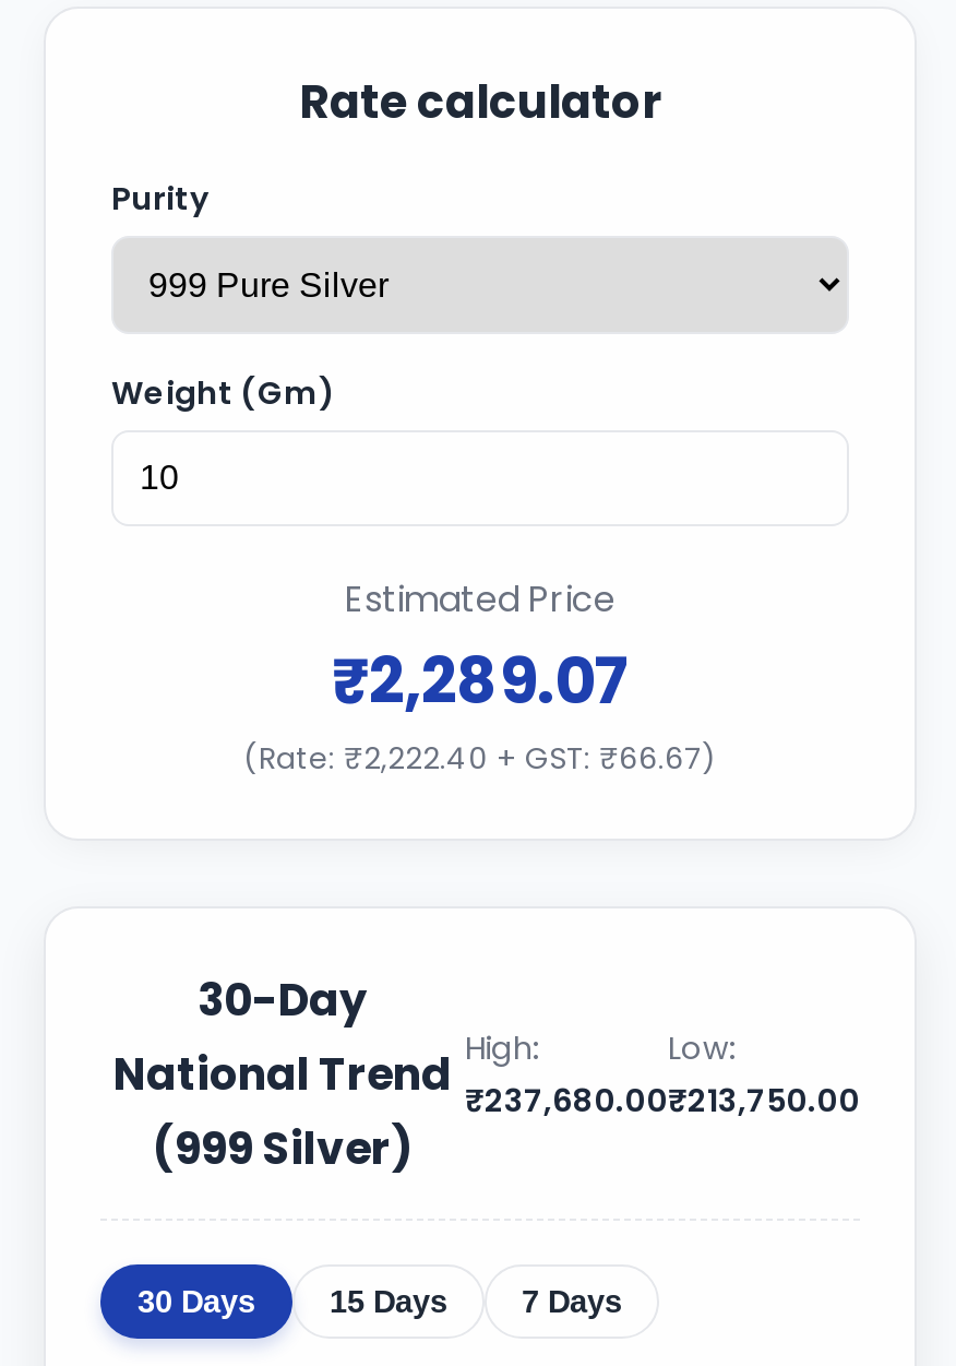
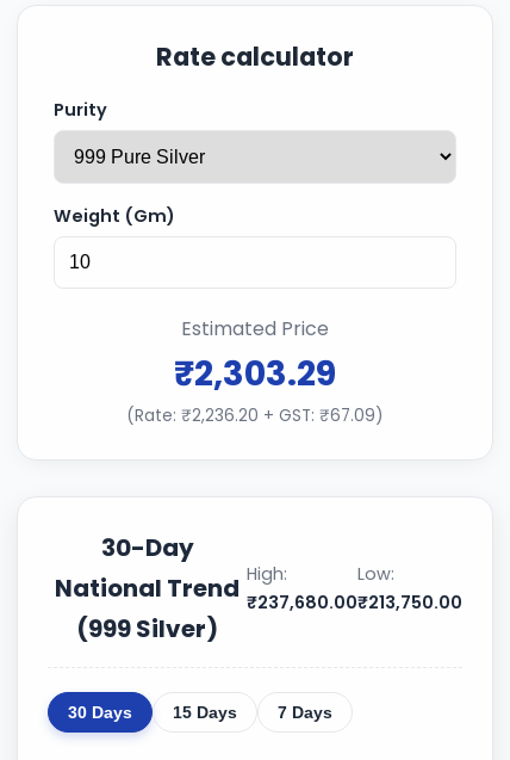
[332,638,629,725] ₹2,289.07 -> [174,350,336,397] ₹2,303.29
[243,738,717,780] (Rate: ₹2,222.40 + GST: ₹66.67) -> [126,404,384,427] (Rate: ₹2,236.20 + GST: ₹67.09)

